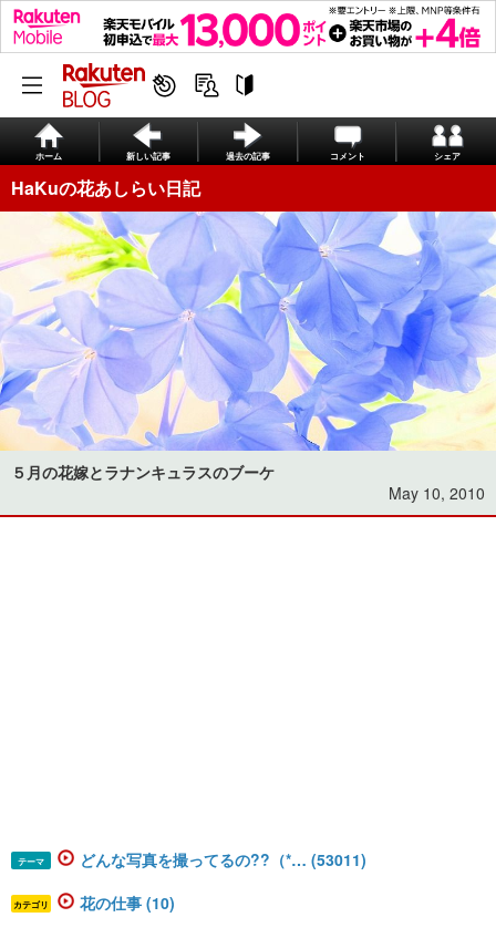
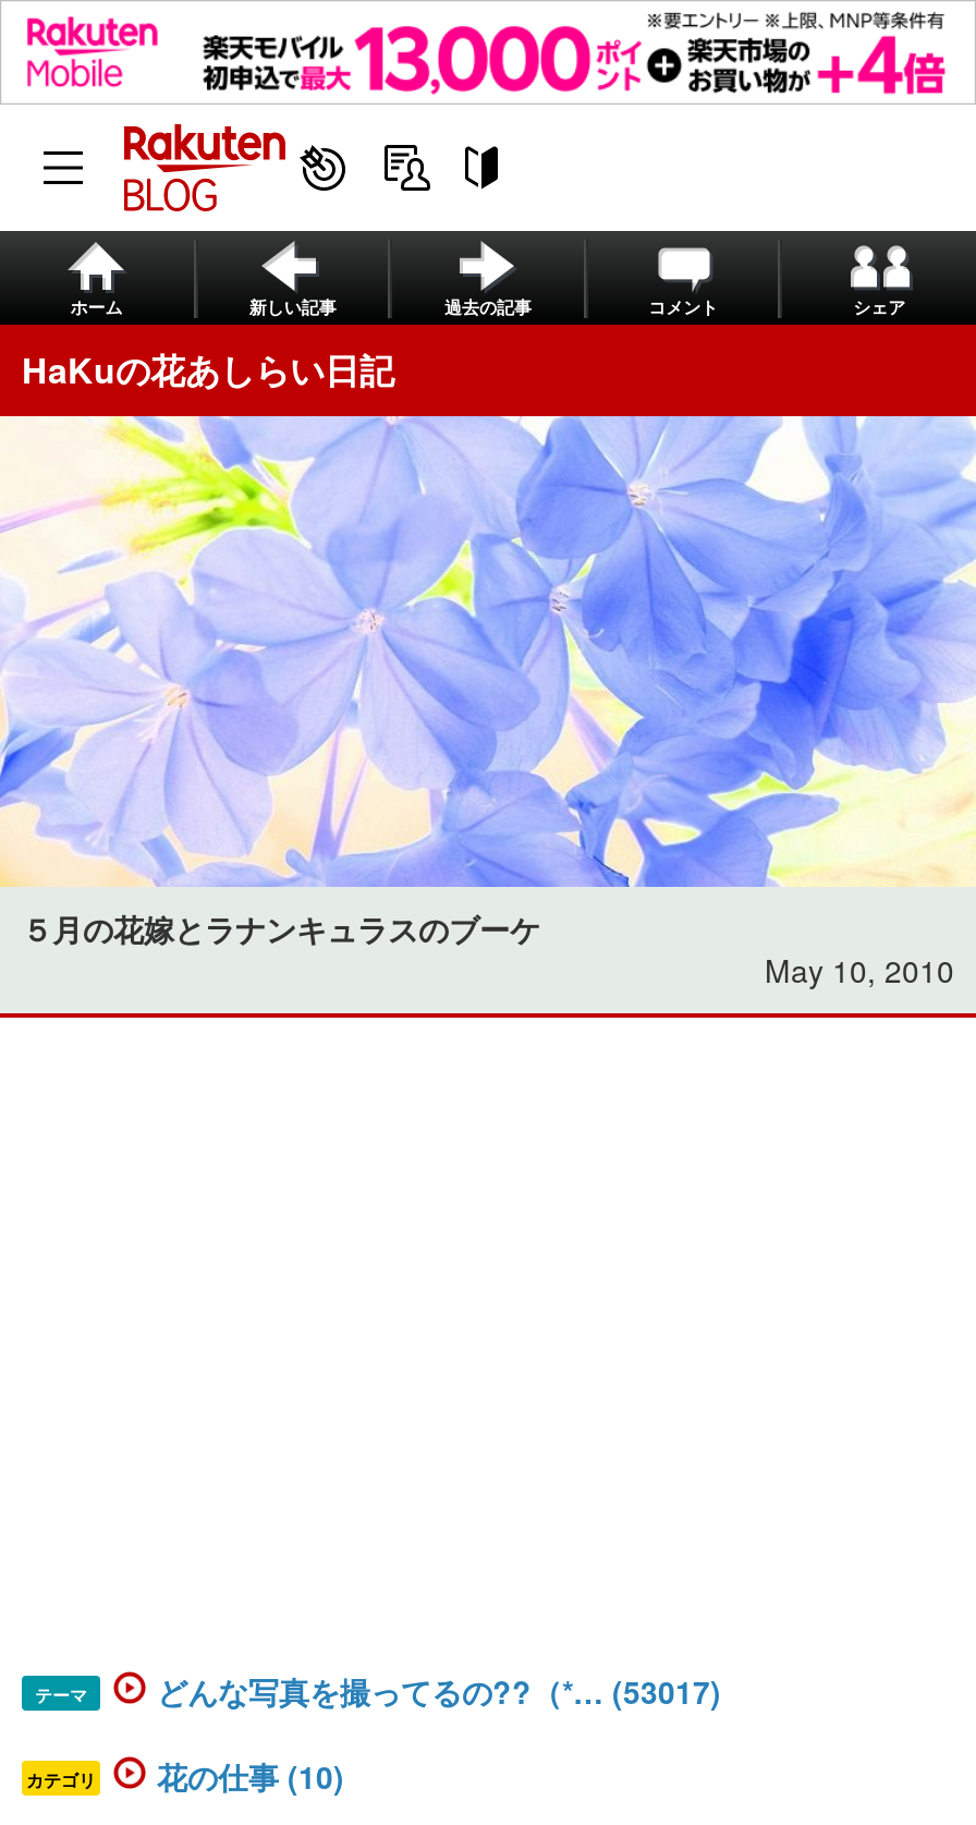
[80,848,366,870] どんな写真を撮ってるの??（*… (53011) -> [157,1669,721,1712] どんな写真を撮ってるの??（*… (53017)

